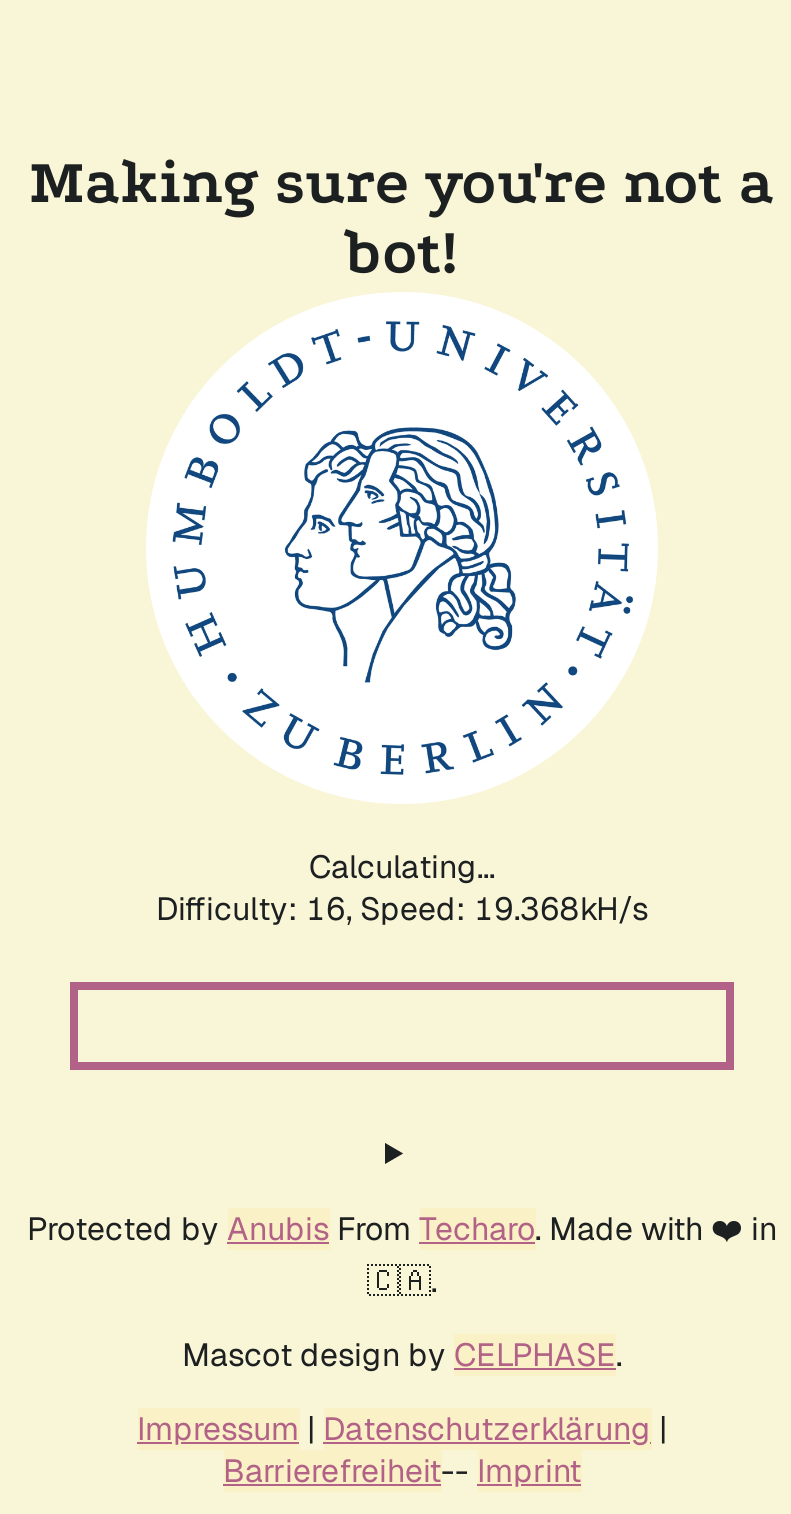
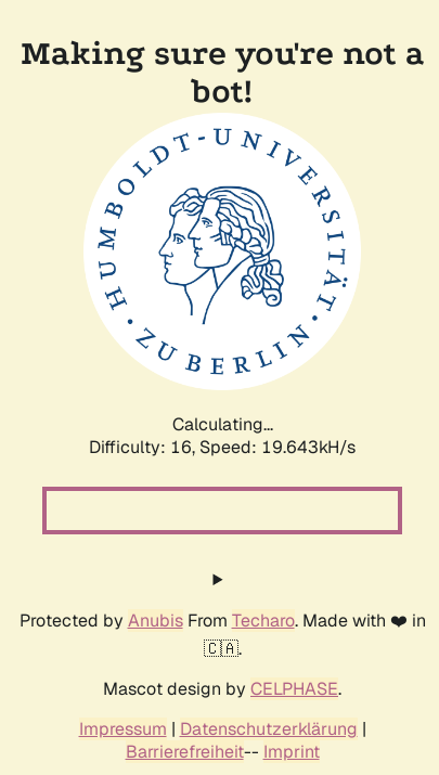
[156,888,648,930] Difficulty: 16, Speed: 19.368kH/s -> [89,436,356,458] Difficulty: 16, Speed: 19.643kH/s

